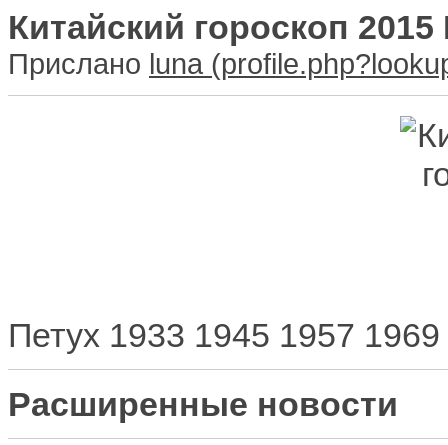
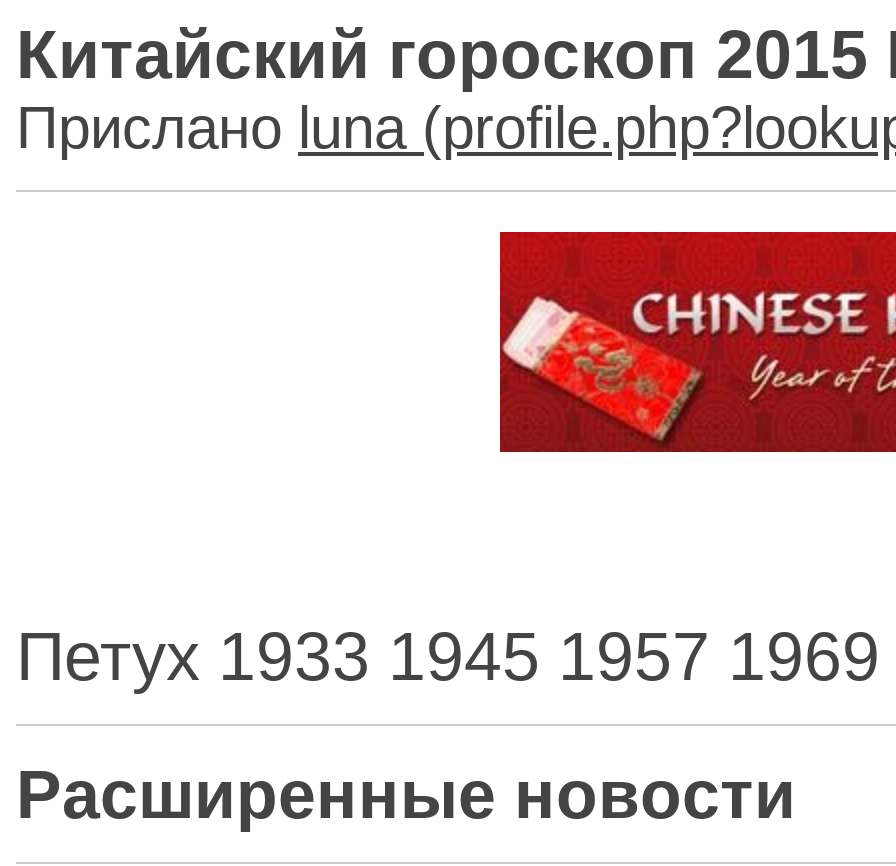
none -> [498,230,890,454] [image]

